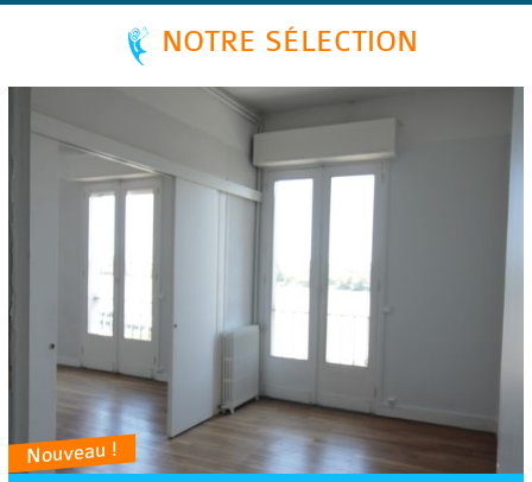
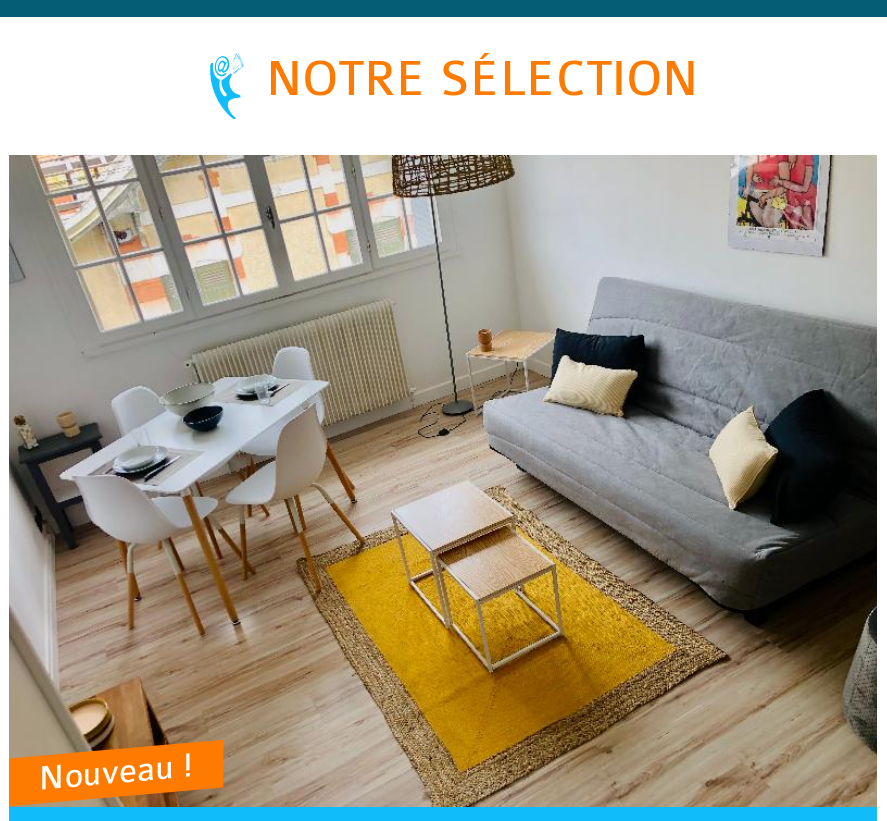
[7,85,524,475] [image] -> [9,153,879,809] [image]

